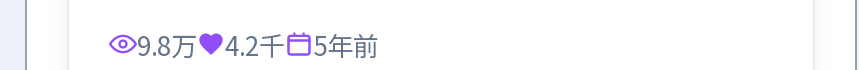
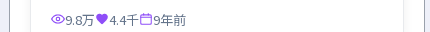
[225,25,379,63] 4.2千 | 5年前 -> [109,10,186,29] 4.4千 | 9年前

